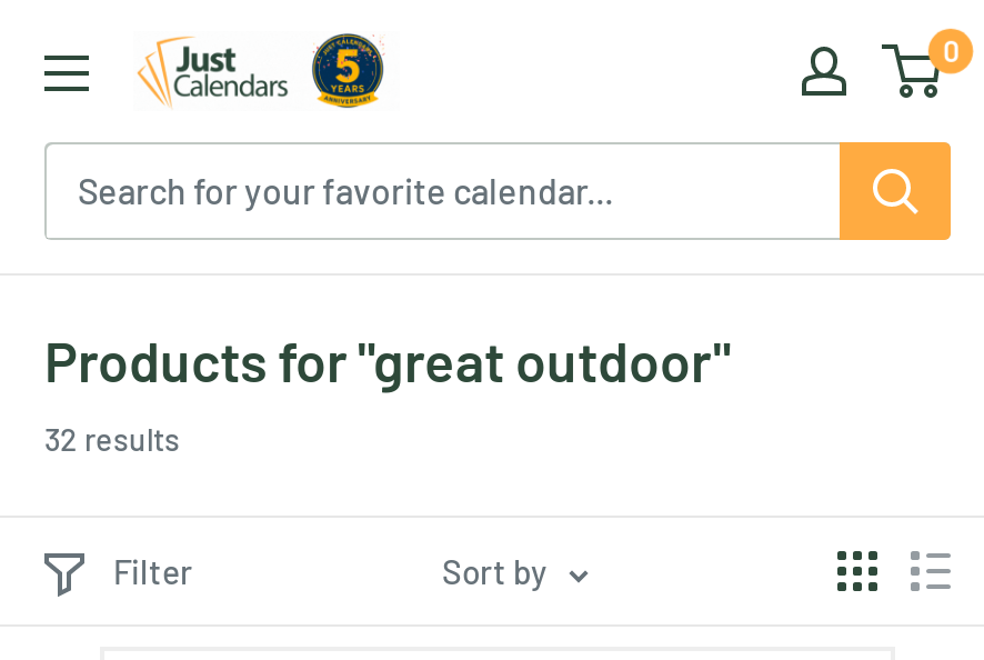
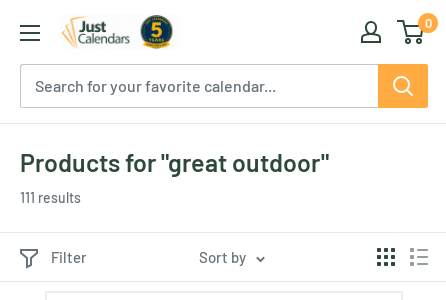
[44,420,180,458] 32 results -> [20,189,81,206] 111 results

